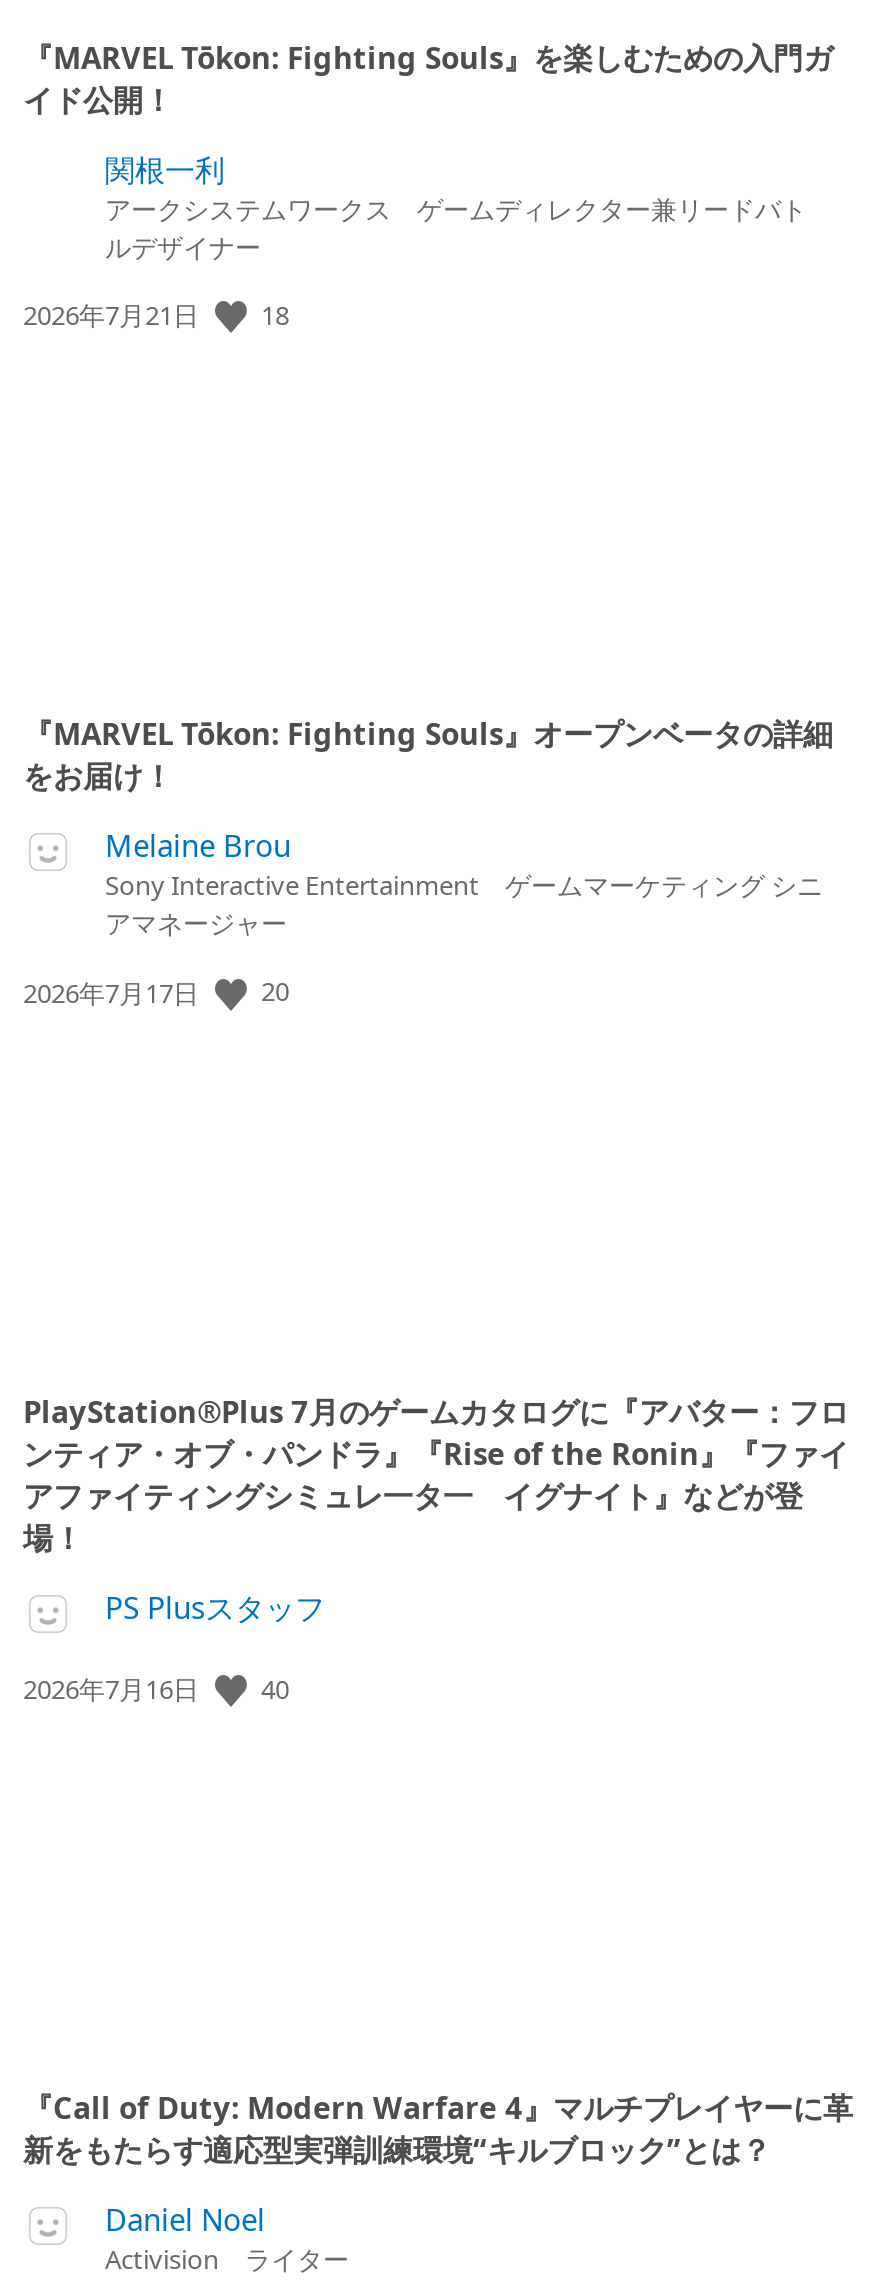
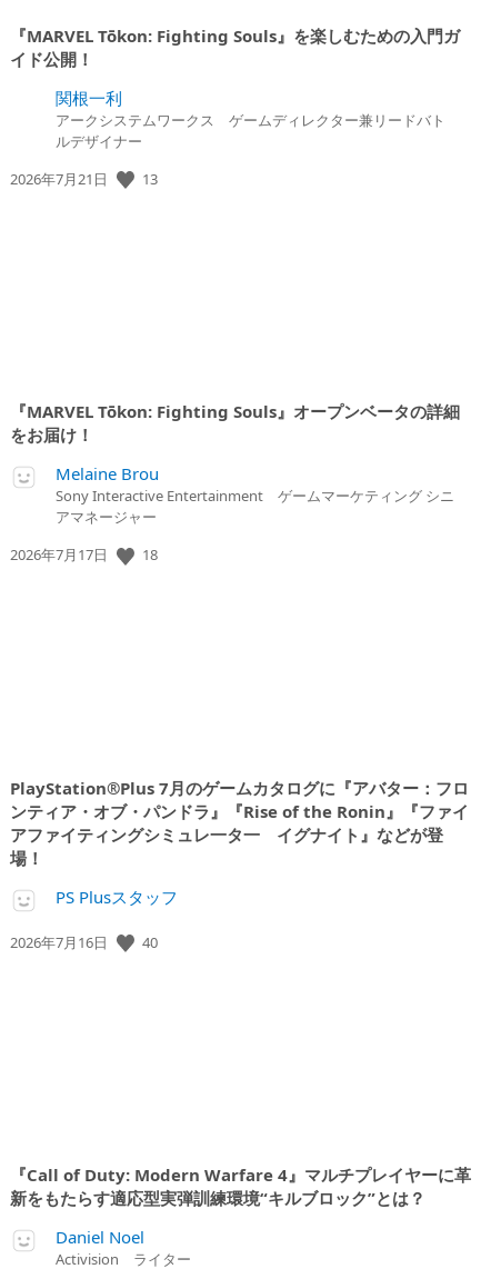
[261,296,289,332] 18 -> [142,168,158,188] 13
[261,973,289,1009] 20 -> [142,545,158,565] 18

